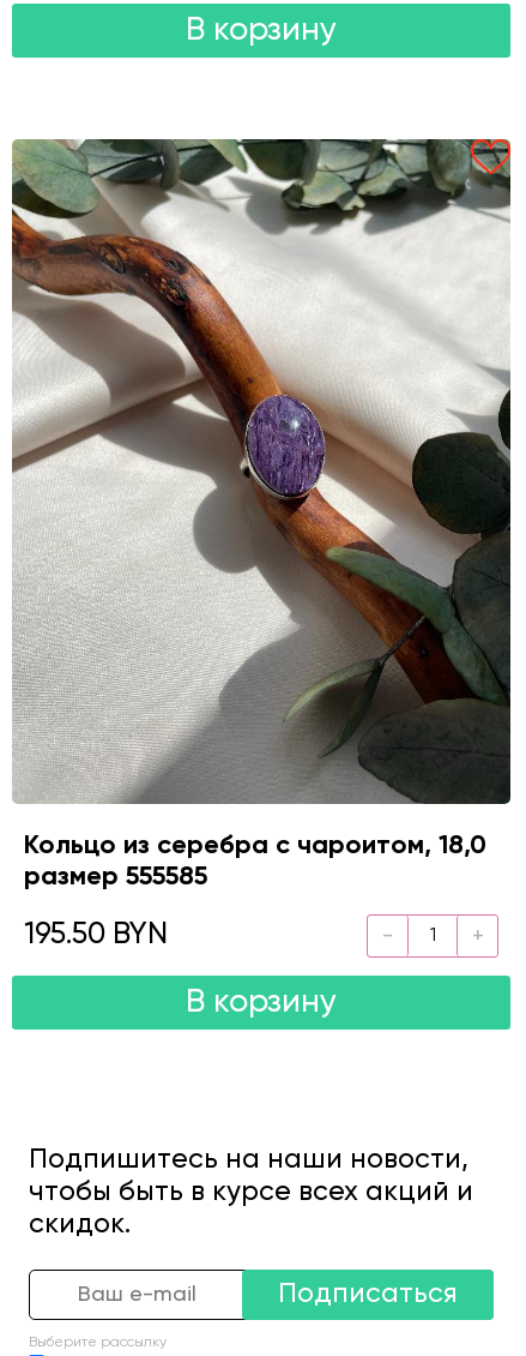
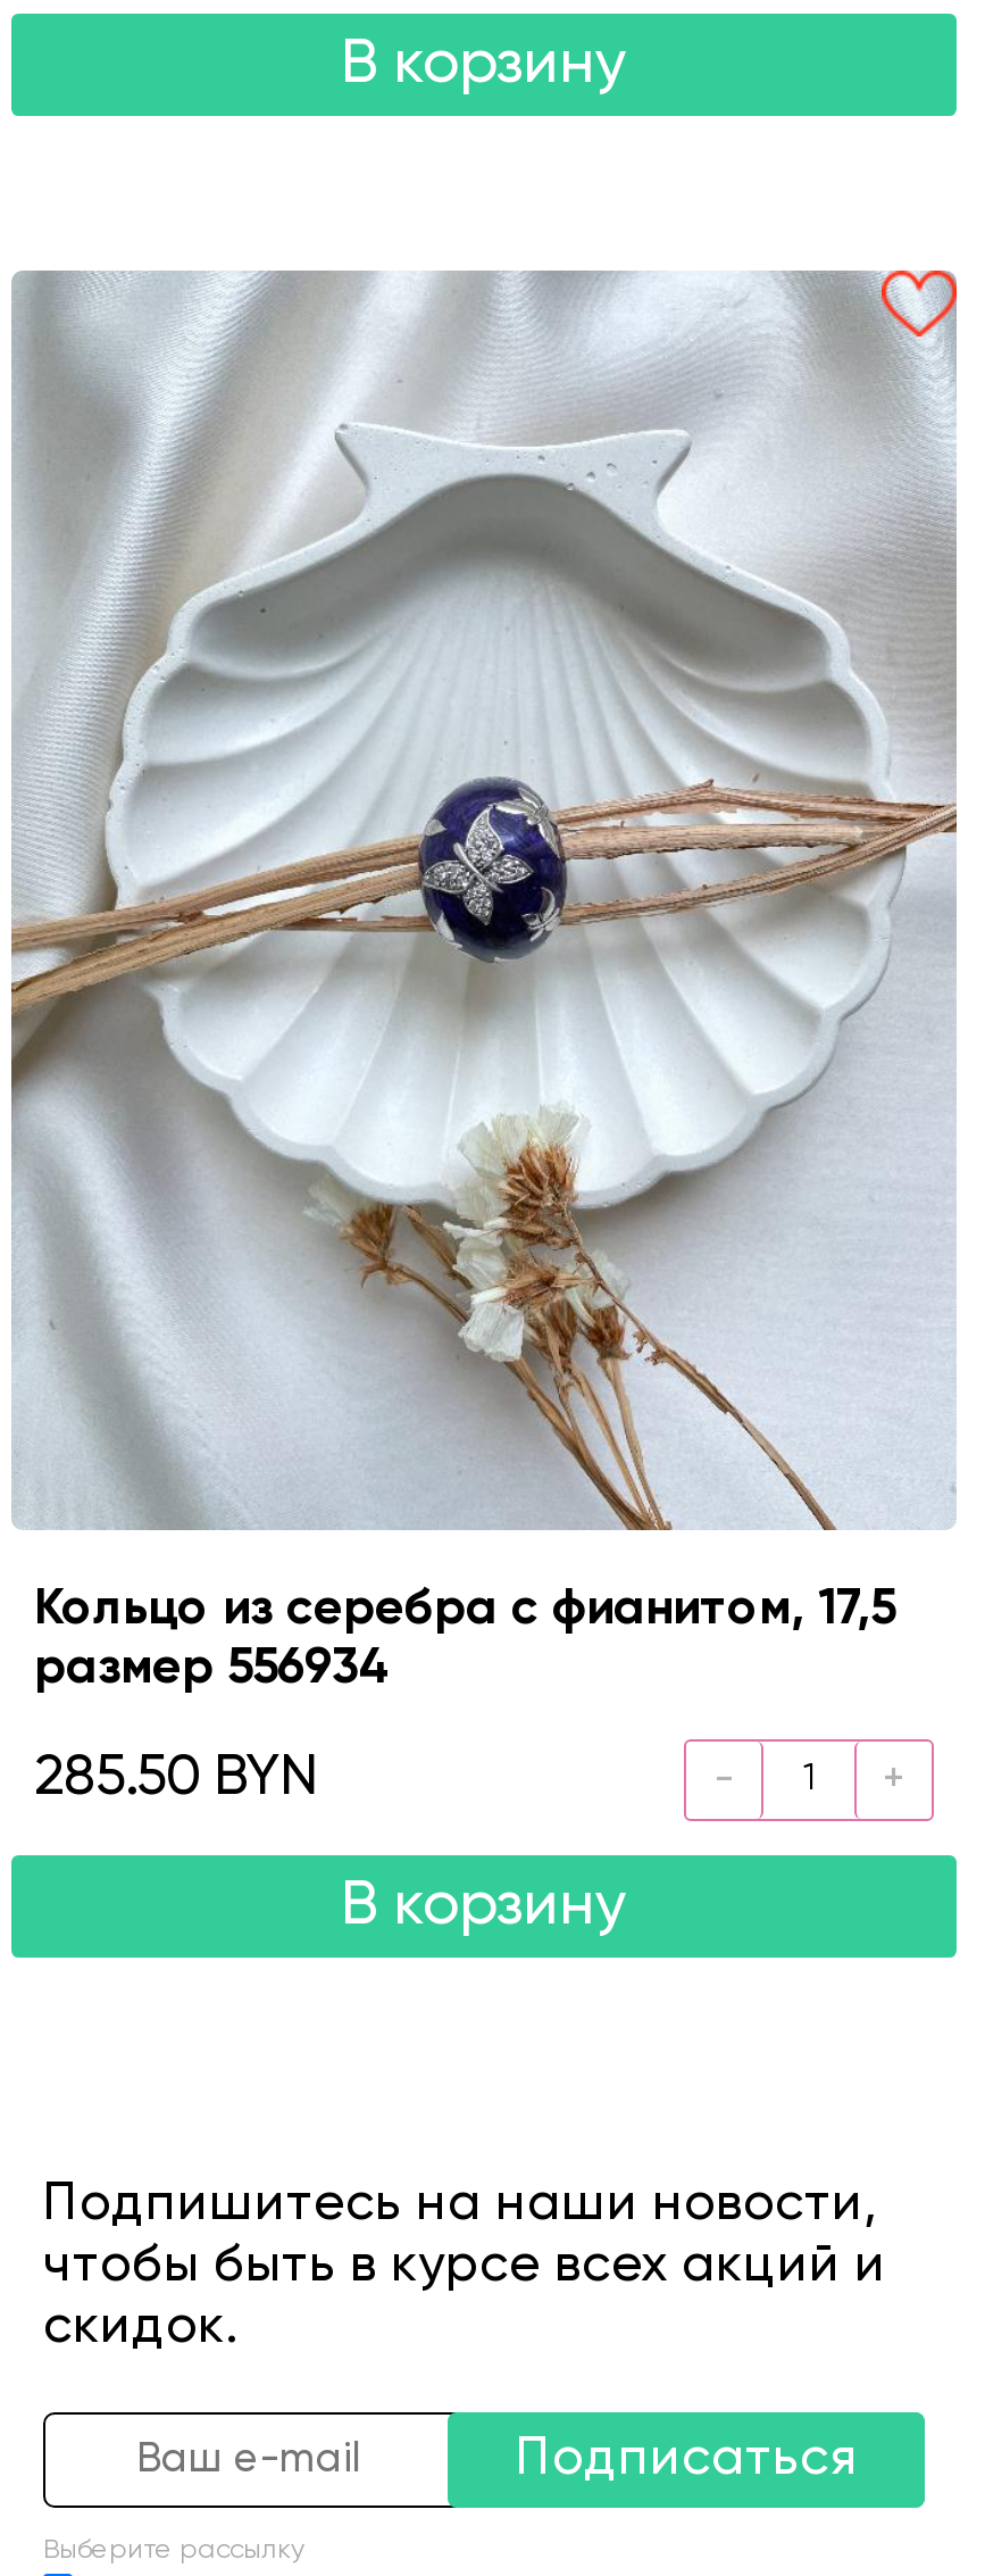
[11,138,512,859] [image] | Кольцо из серебра с чароитом, 18,0 -> [11,268,959,1634] [image] | Кольцо из серебра с фианитом, 17,5
[24,864,207,890] размер 555585 -> [34,1643,391,1693] размер 556934
[24,920,168,950] 195.50 BYN -> [34,1750,318,1807] 285.50 BYN

